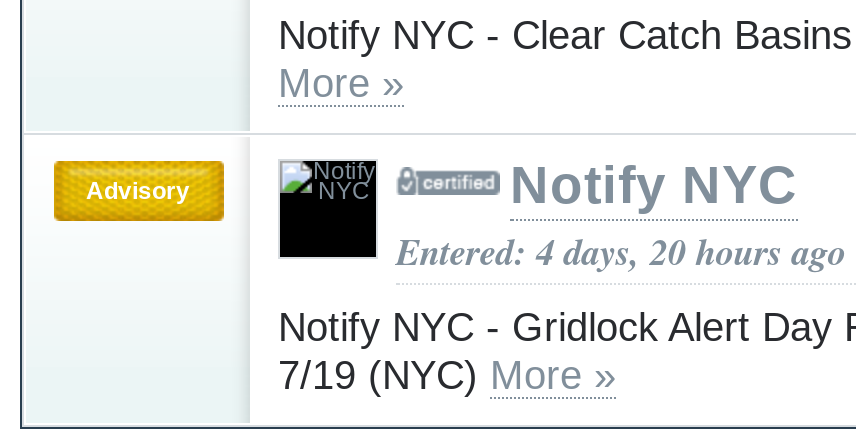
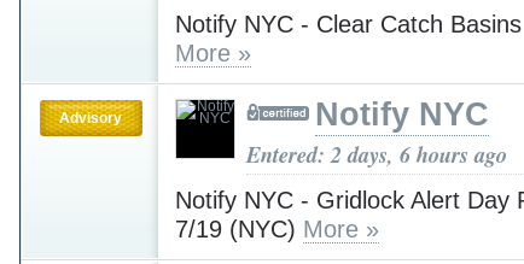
[396,225,846,277] Entered: 4 days, 20 hours ago -> [246,139,507,170] Entered: 2 days, 6 hours ago

